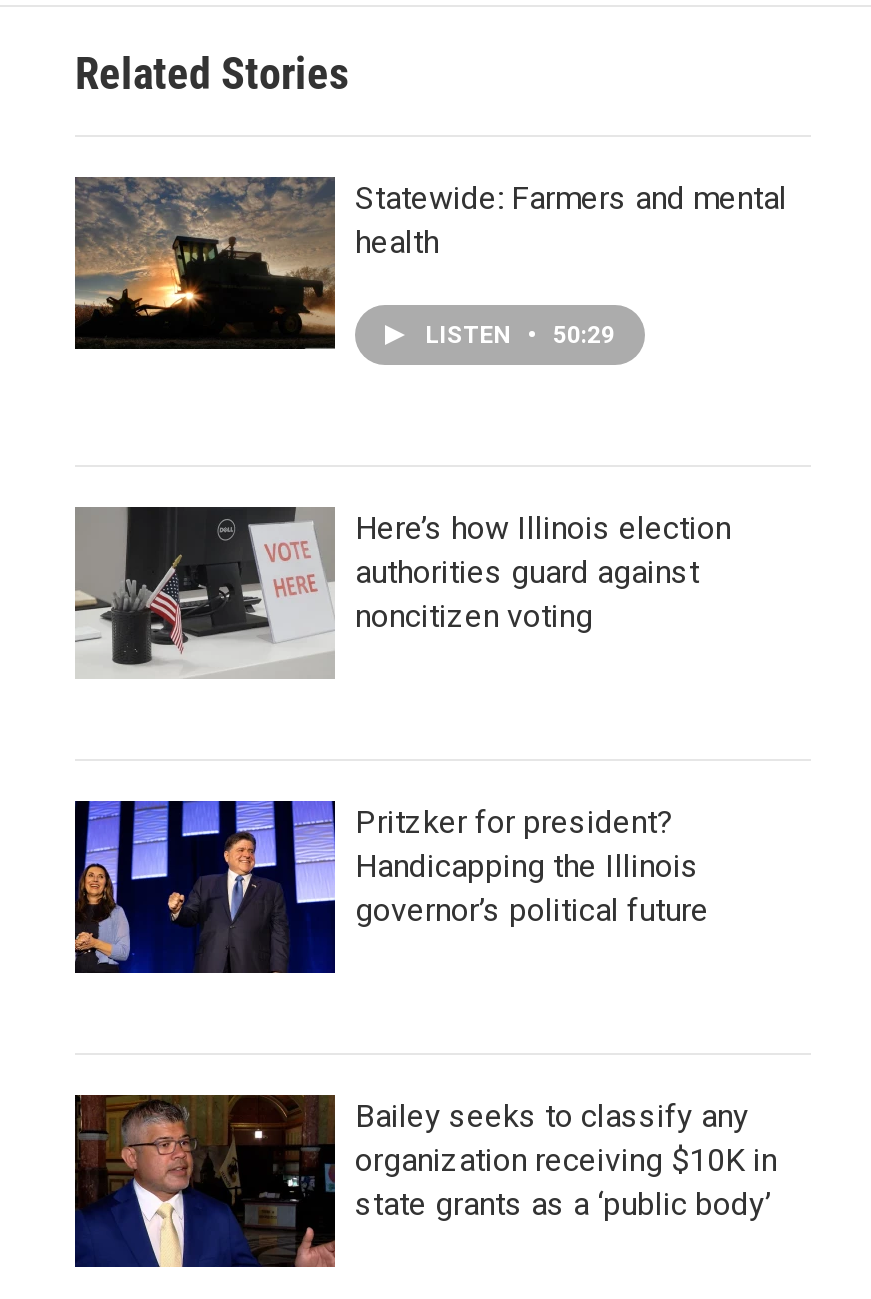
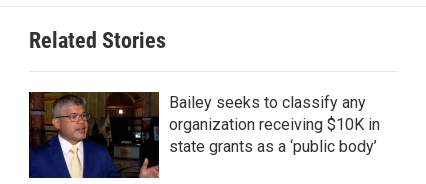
[73,177,787,351] [image] | Statewide: Farmers and mental | health | LISTEN • 50:29 -> none
[73,505,731,679] [image] | Here’s how Illinois election | authorities guard against | noncitizen voting -> none
[73,799,709,975] [image] | Pritzker for president? | Handicapping the Illinois | governor’s political future -> none

